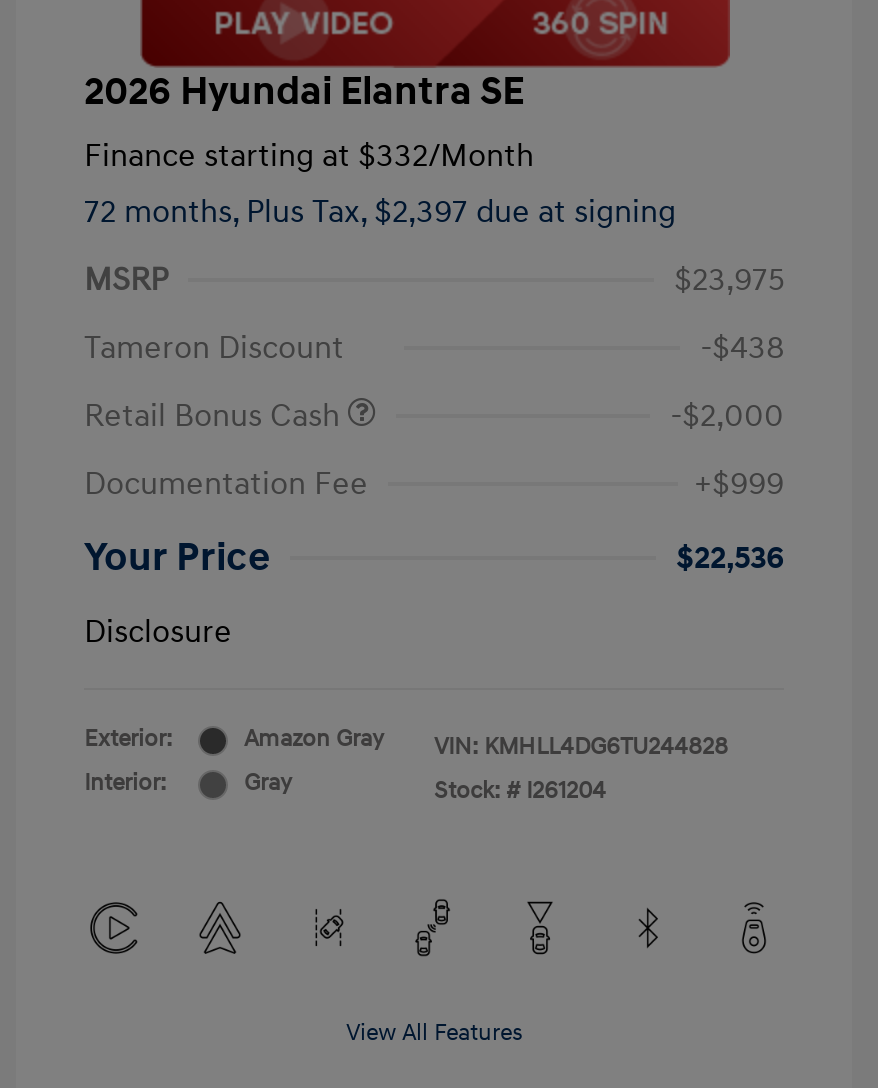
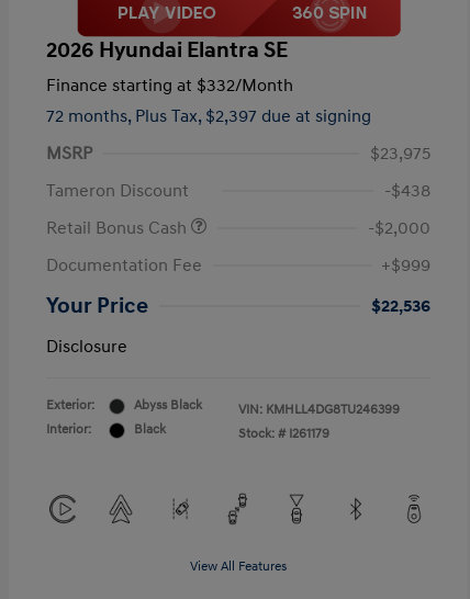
[244,724,384,754] Amazon Gray -> [134,397,202,414] Abyss Black
[434,732,728,762] VIN: KMHLL4DG6TU244828 -> [238,402,400,418] VIN: KMHLL4DG8TU246399
[244,768,292,798] Gray -> [134,421,166,438] Black
[434,776,606,806] Stock: # I261204 -> [238,426,329,442] Stock: # I261179

